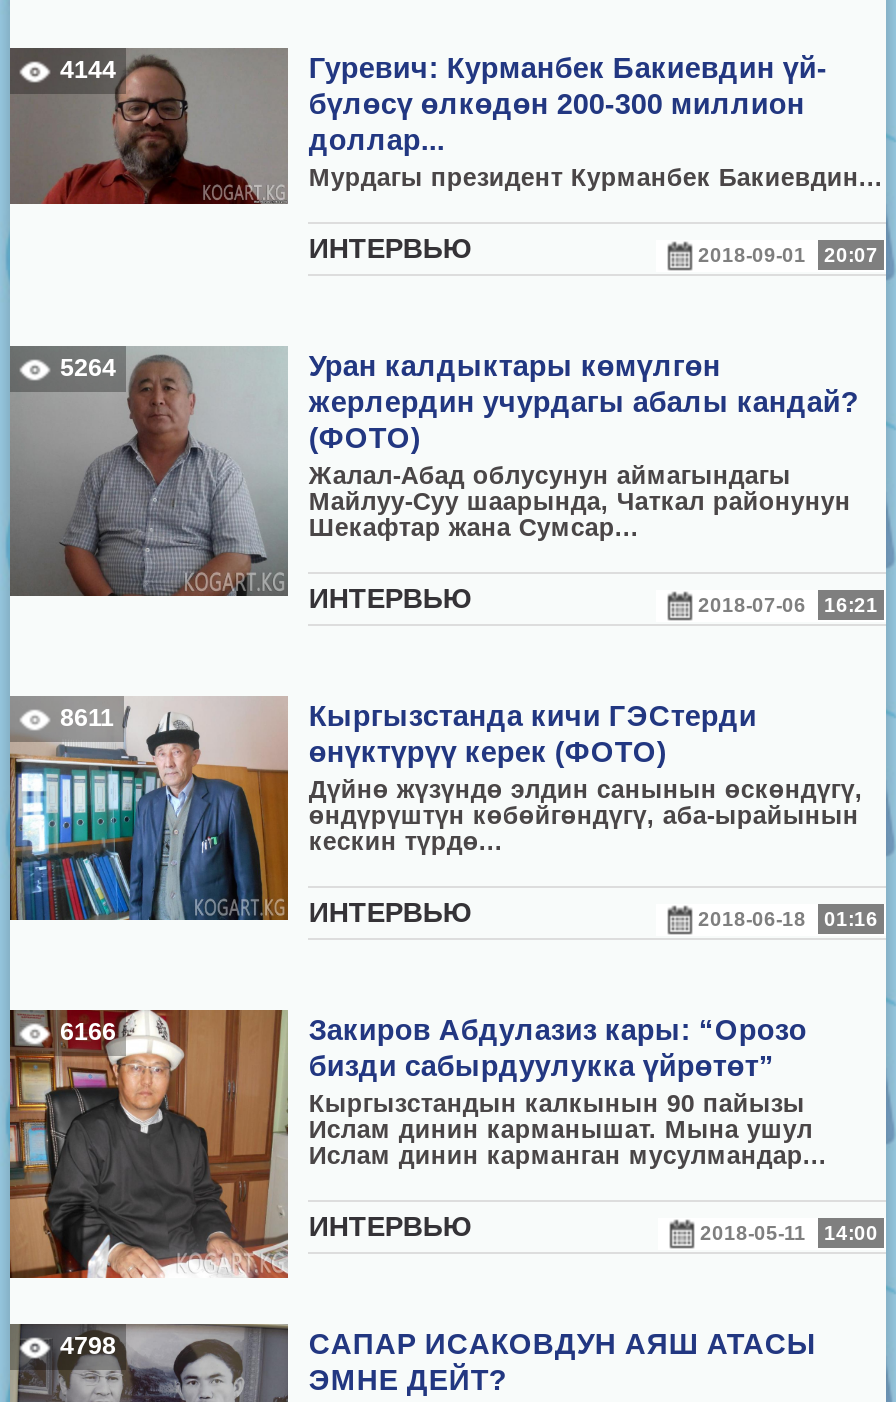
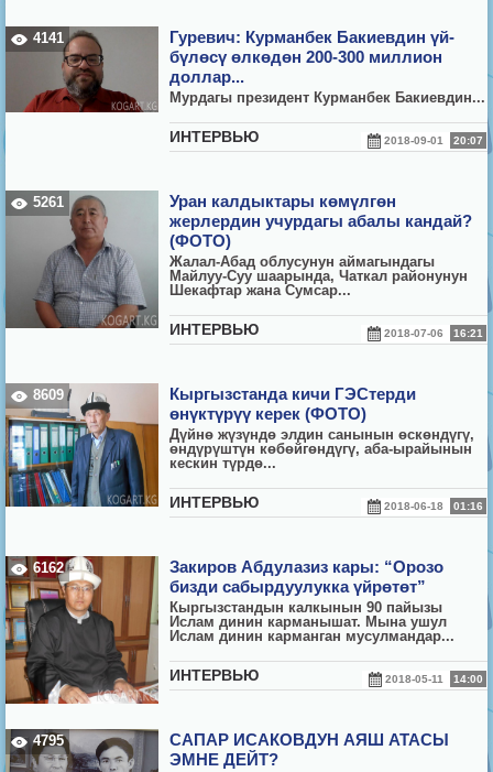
[60,55,116,83] 4144 -> [33,31,64,46] 4141
[60,353,116,381] 5264 -> [33,195,64,210] 5261
[60,703,114,731] 8611 -> [33,387,64,403] 8609
[60,1017,116,1045] 6166 -> [33,560,64,576] 6162
[60,1331,116,1359] 4798 -> [33,733,64,749] 4795

